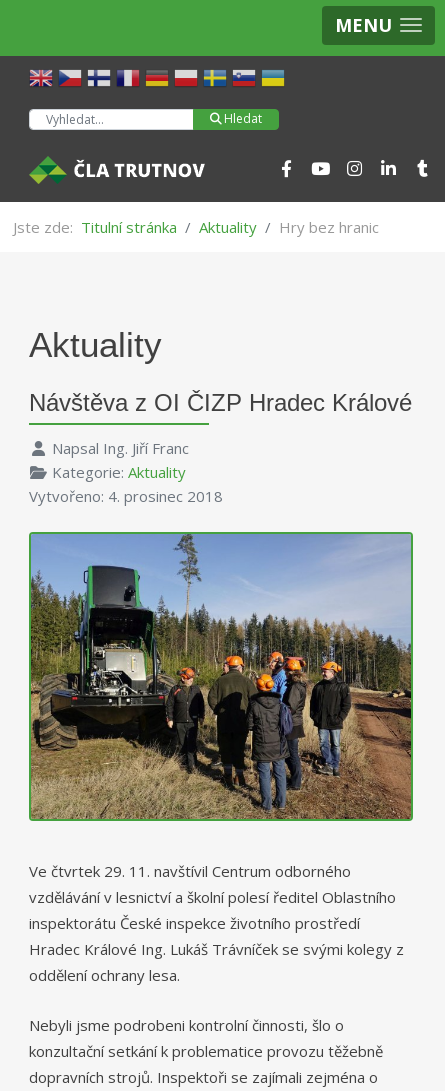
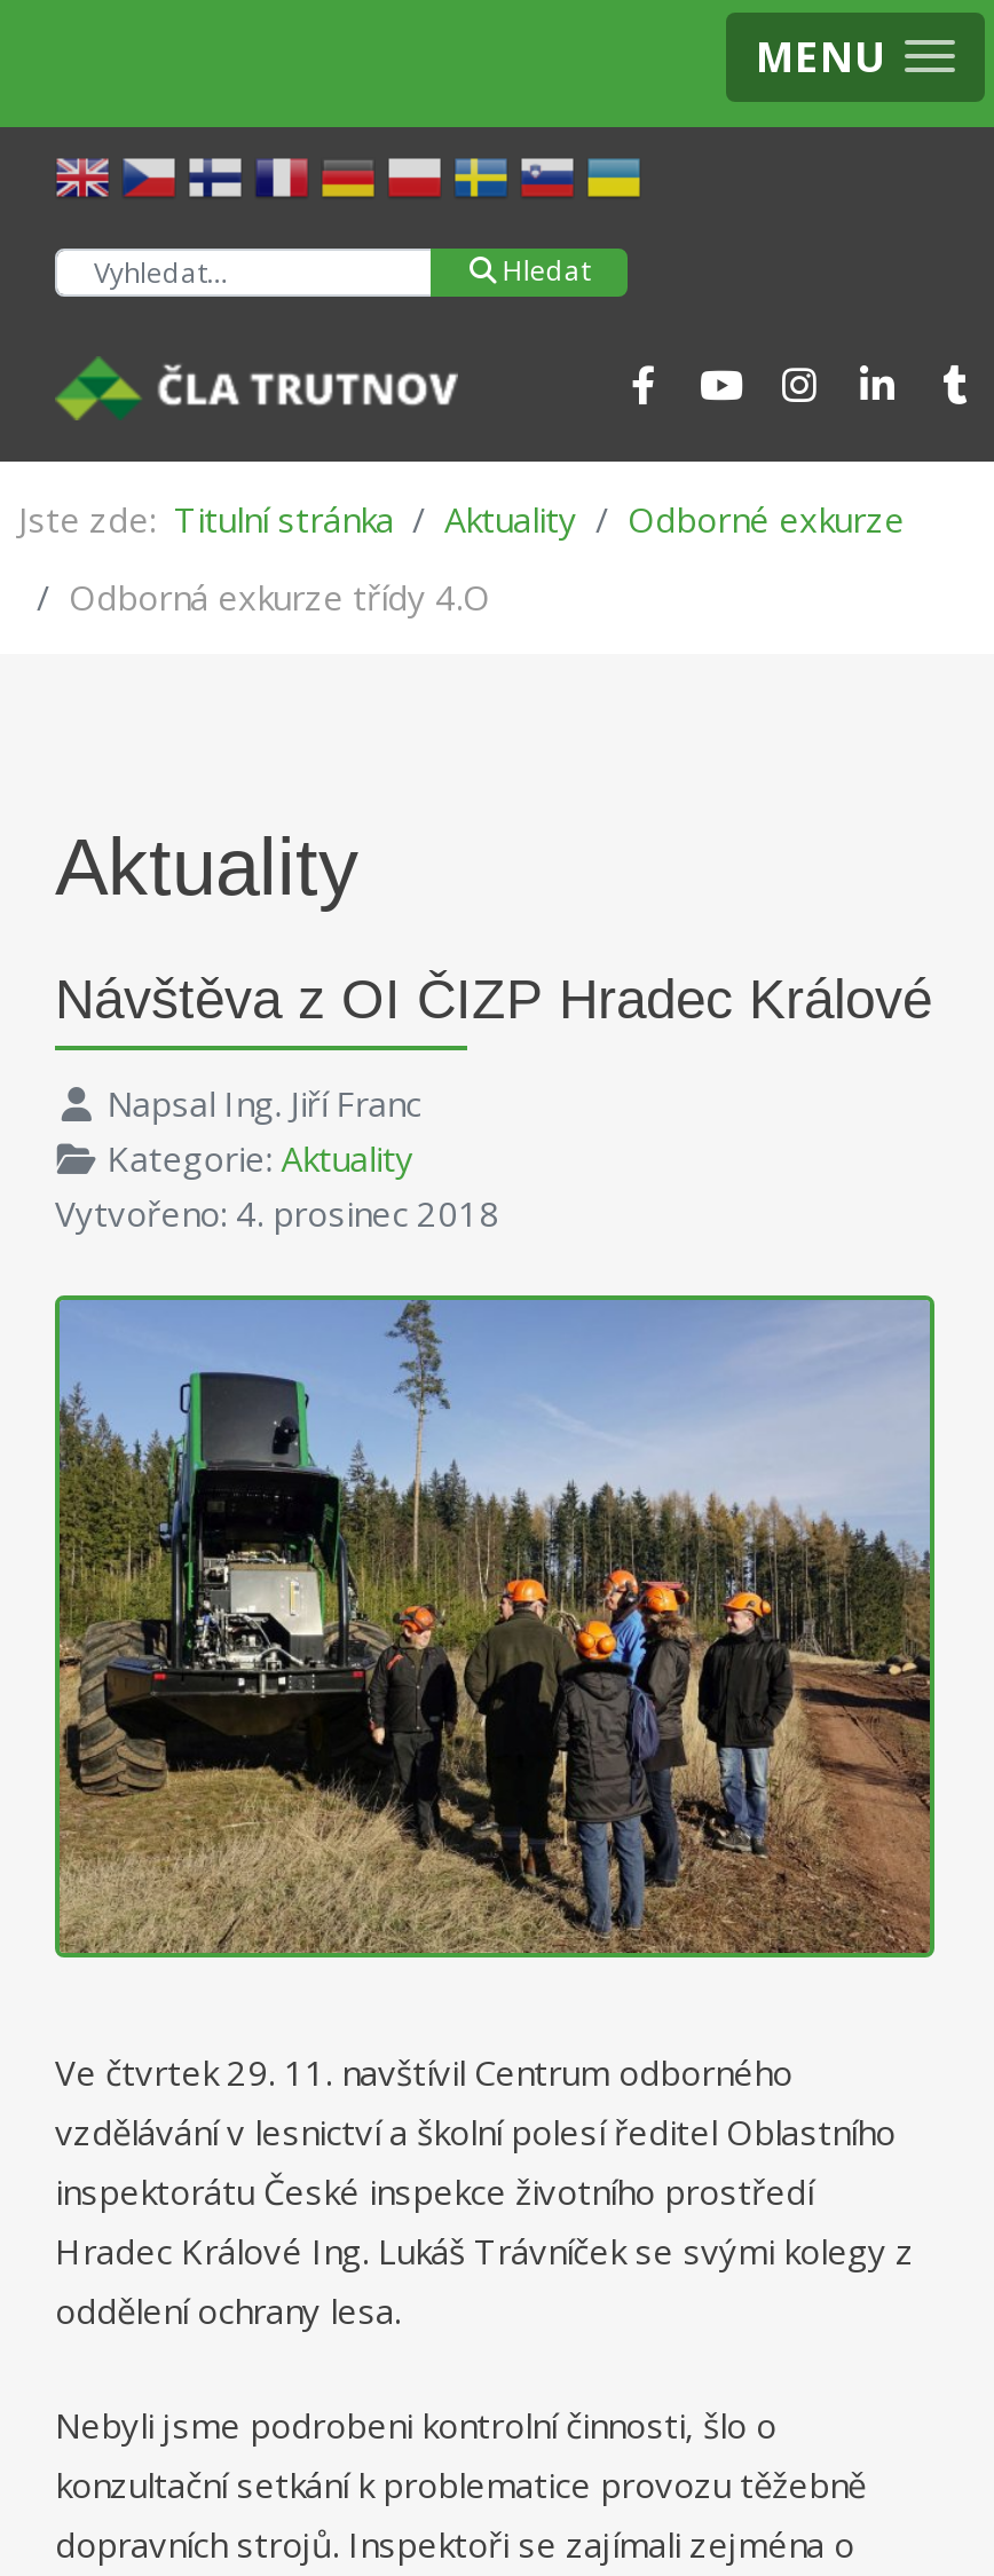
[279,217,379,237] Hry bez hranic -> [69,495,905,619] Odborné exkurze | Odborná exkurze třídy 4.O

